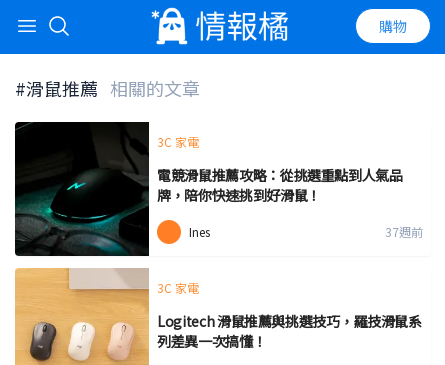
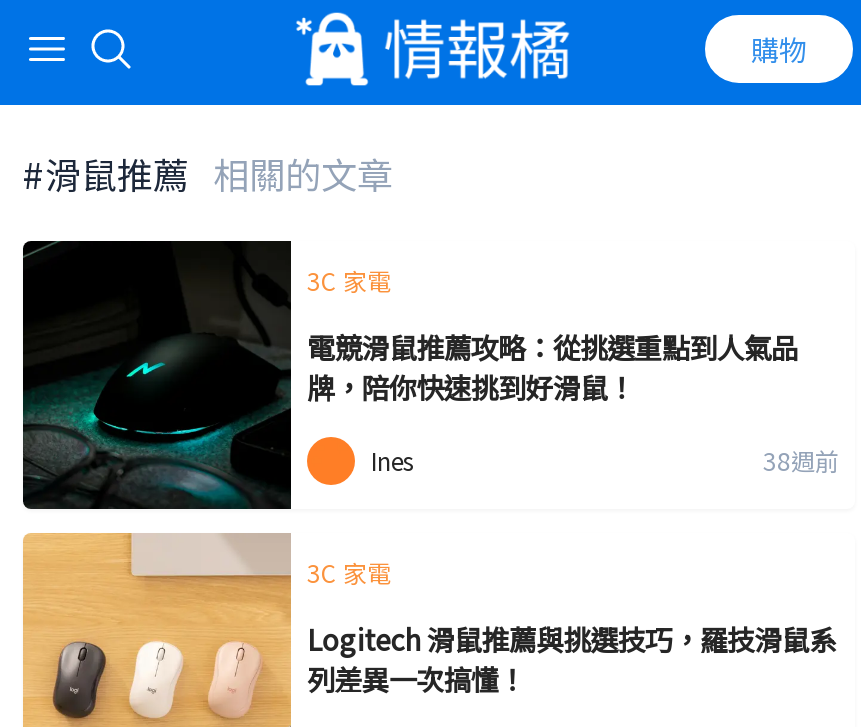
[385,223,423,240] 37週前 -> [763,443,839,477] 38週前

